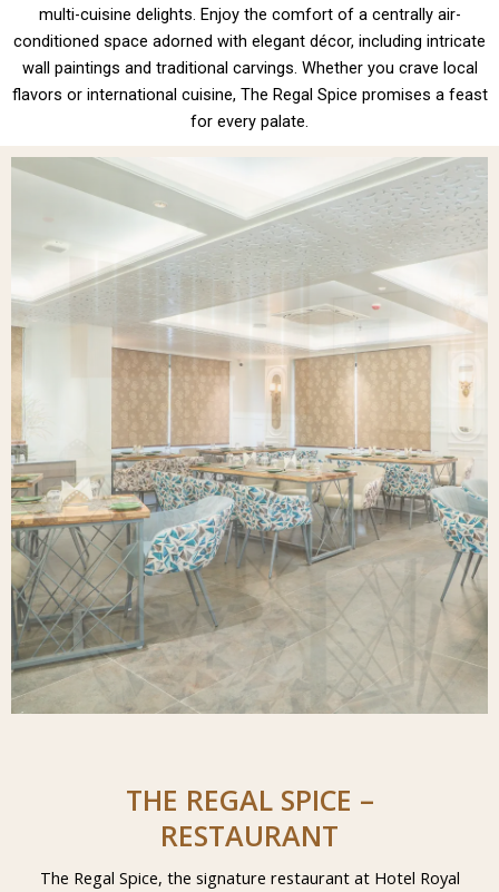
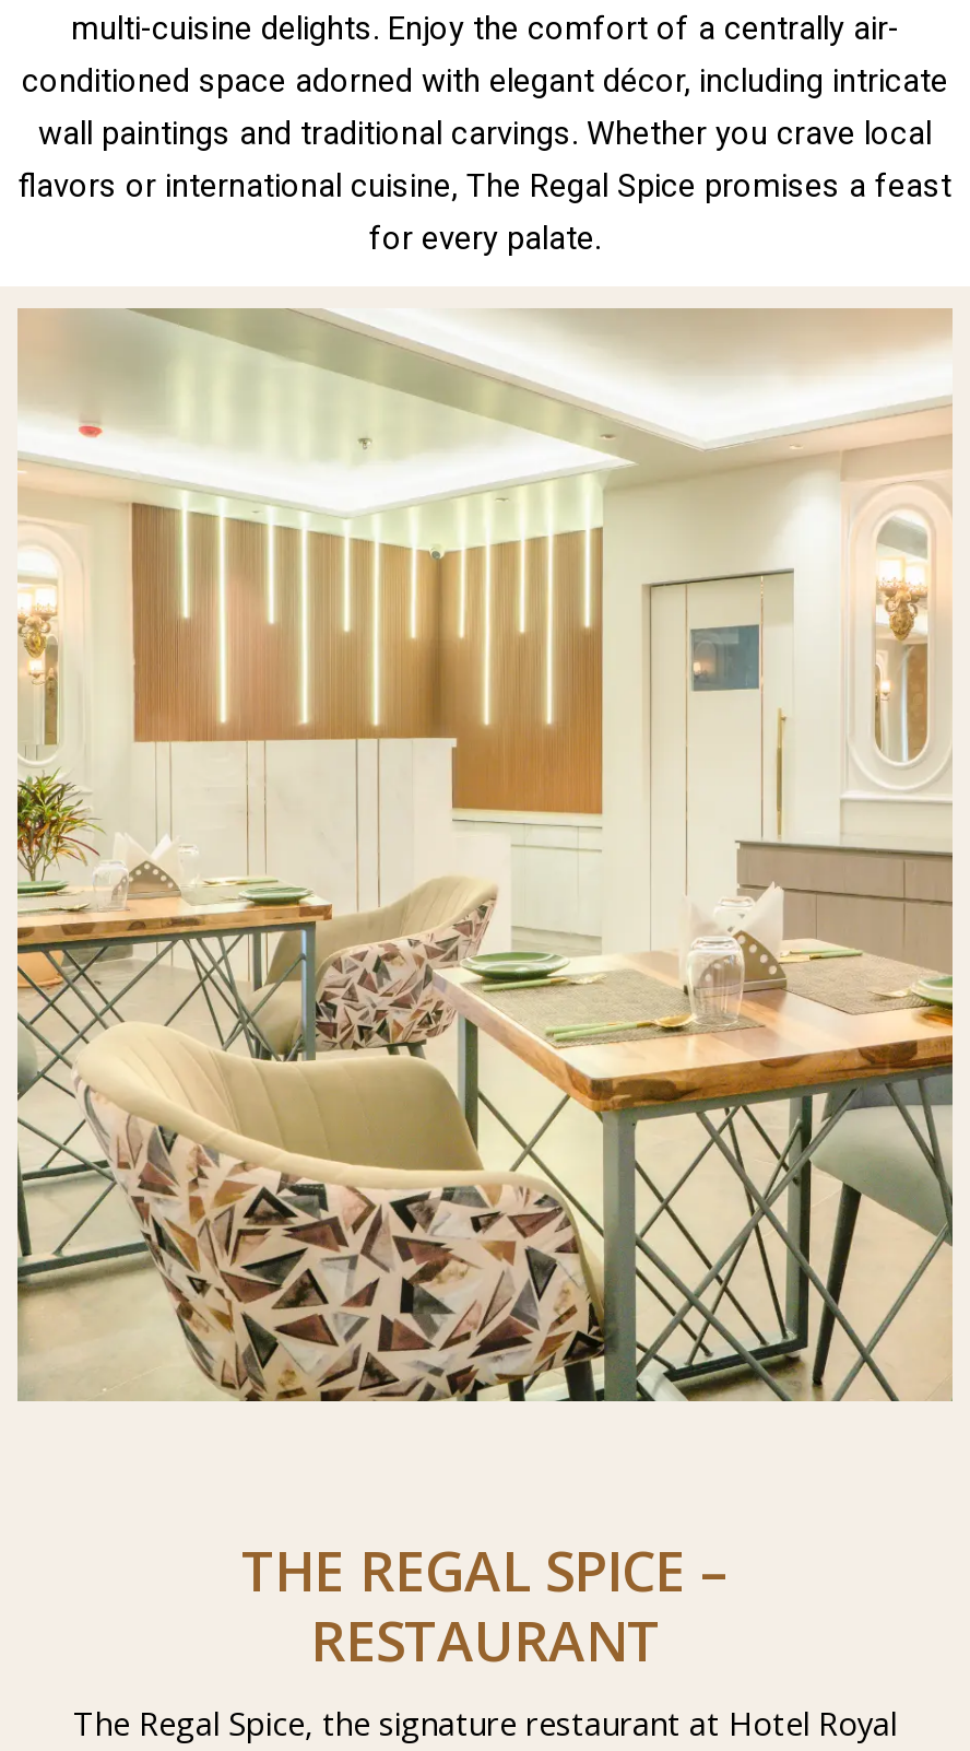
[10,157,489,714] [image] -> [15,306,955,1401] [image]

